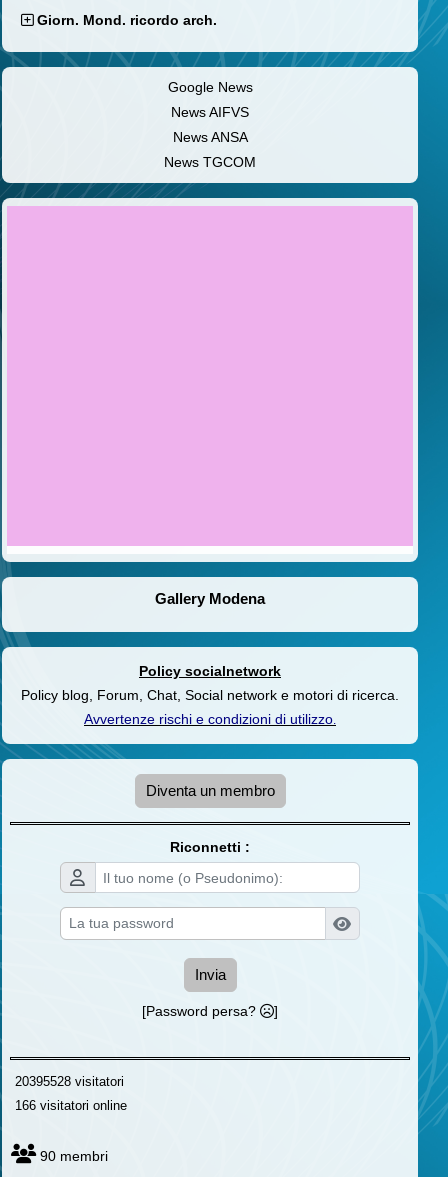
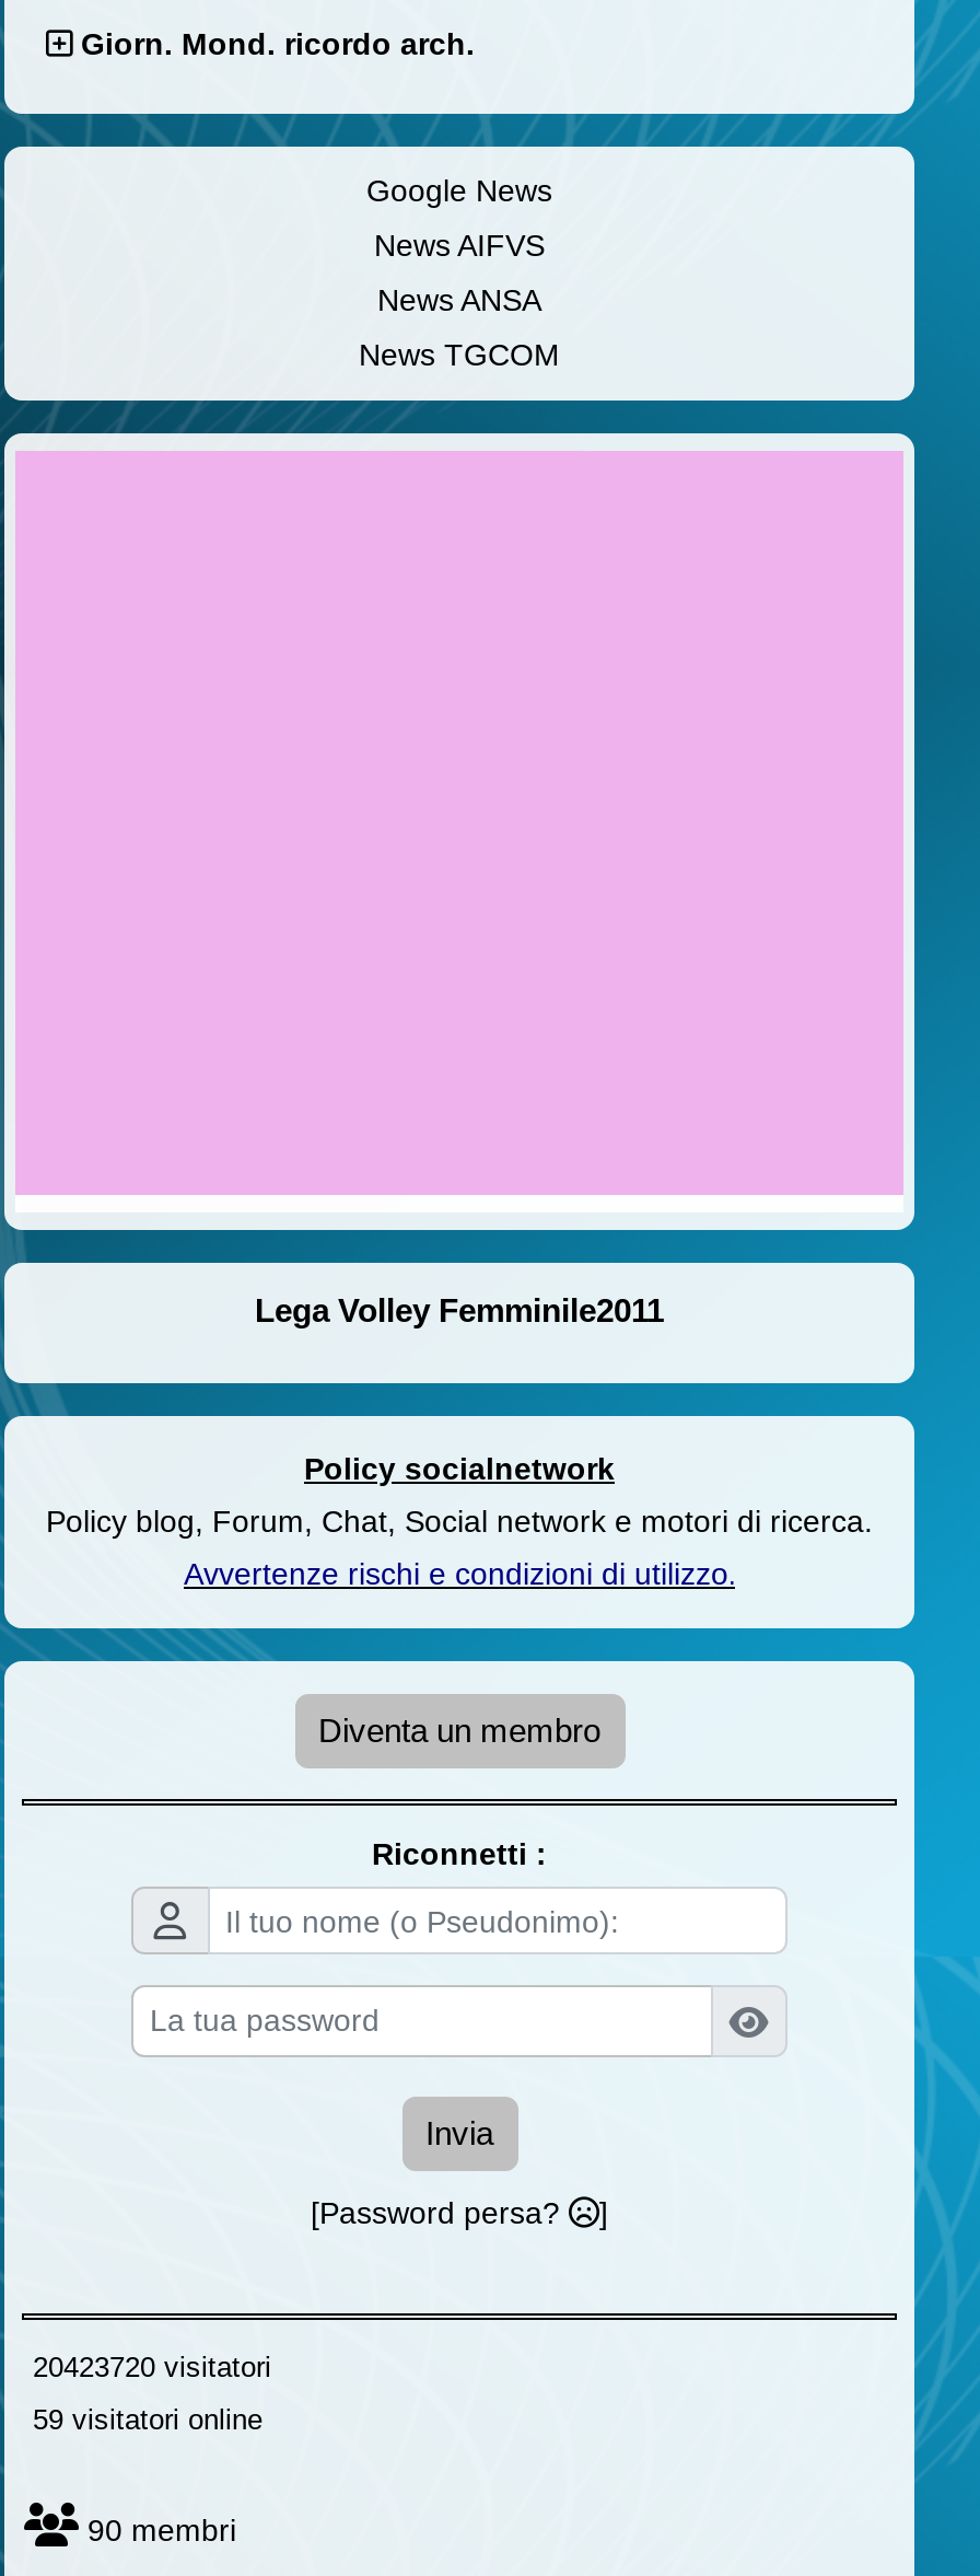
[155,590,265,607] Gallery Modena -> [255,1292,664,1329] Lega Volley Femminile2011
[7,1074,124,1089] 20395528 visitatori -> [15,2351,271,2383] 20423720 visitatori
[7,1098,127,1113] 166 visitatori online -> [15,2403,262,2436] 59 visitatori online

